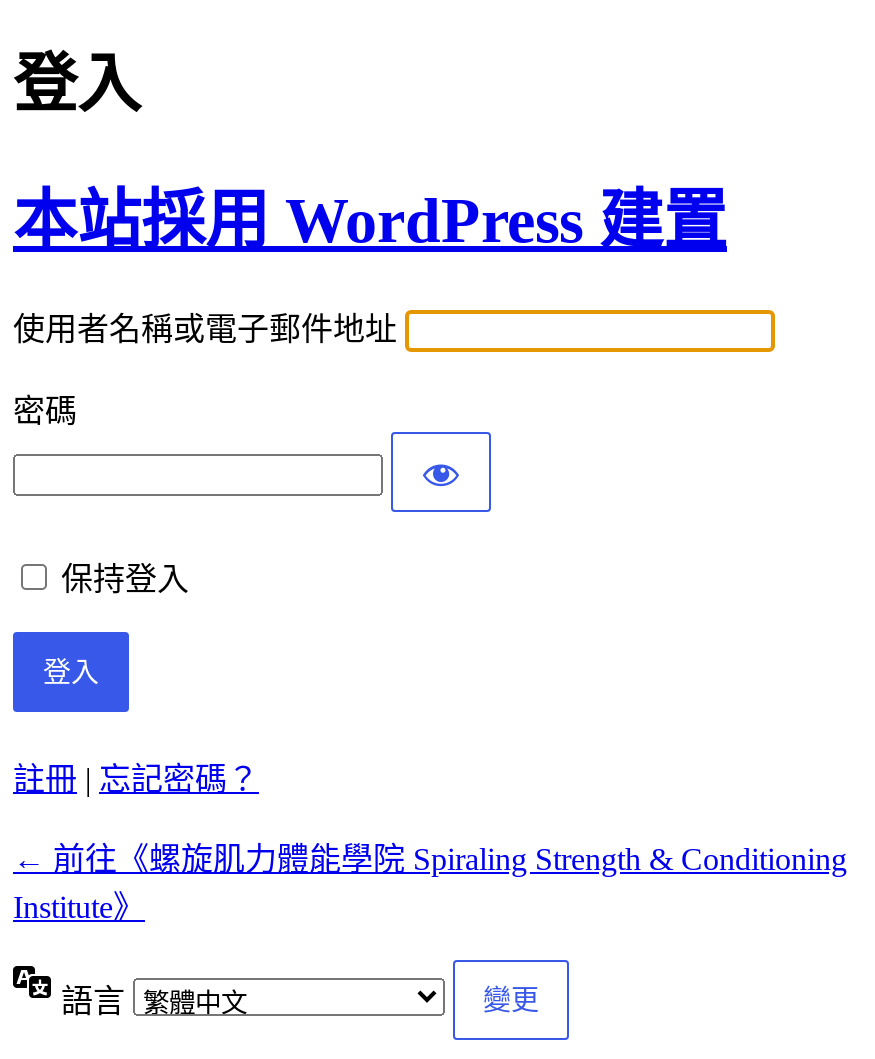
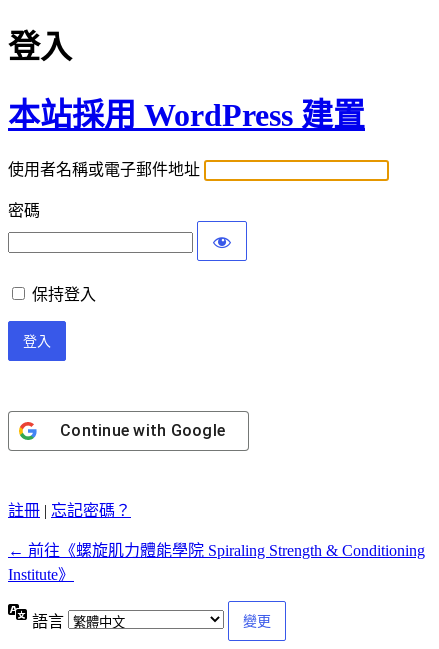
none -> [60,421,225,440] Continue with Google

